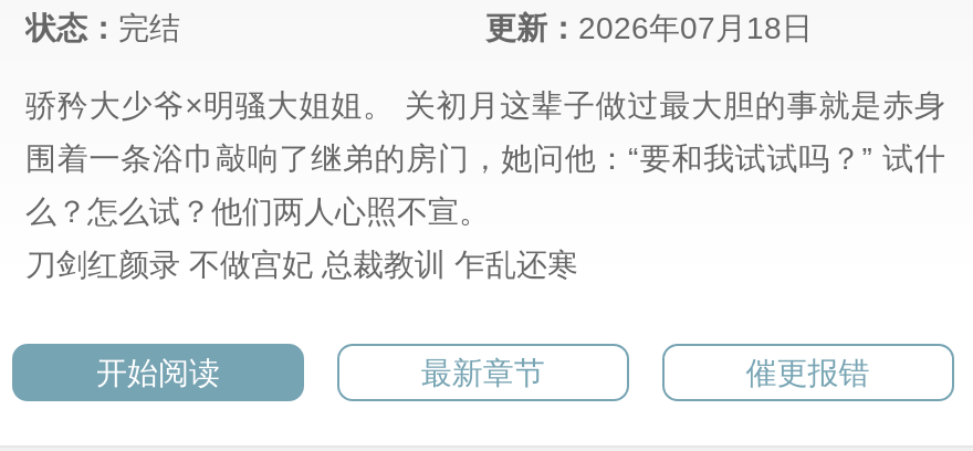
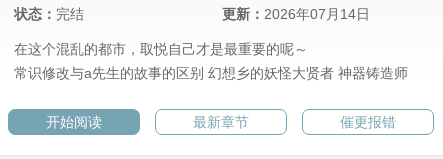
[25,11,945,283] 更新：2026年07月18日 | 骄矜大少爷×明骚大姐姐。 关初月这辈子做过最大胆的事就是赤身 | 围着一条浴巾敲响了继弟的房门，她问他：“要和我试试吗？” 试什 | 么？怎么试？他们两人心照不宣。 | 刀剑红颜录 不做宫妃 总裁教训 乍乱还寒 -> [14,6,408,81] 更新：2026年07月14日 | 在这个混乱的都市，取悦自己才是最重要的呢～ | 常识修改与a先生的故事的区别 幻想乡的妖怪大贤者 神器铸造师

